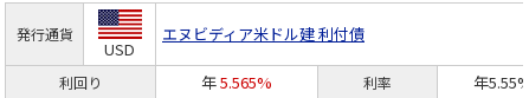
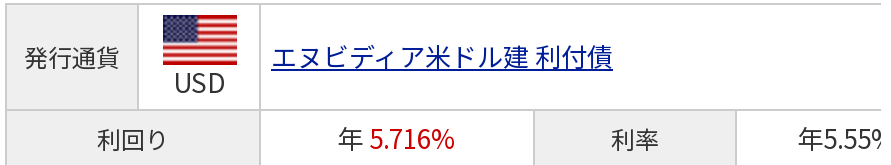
[201,71,272,94] 年5.565% -> [337,120,457,158] 年5.716%

